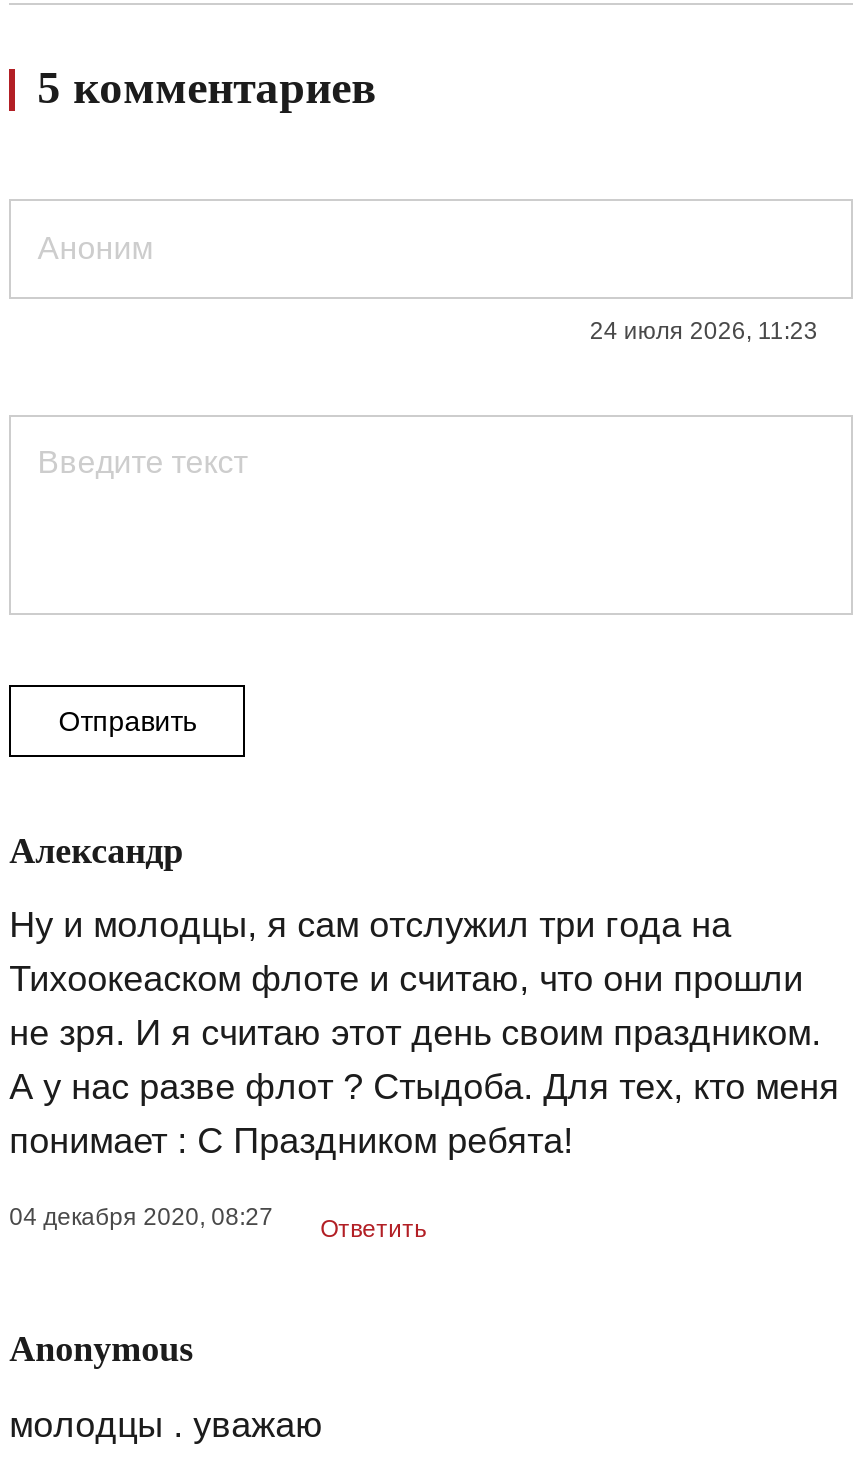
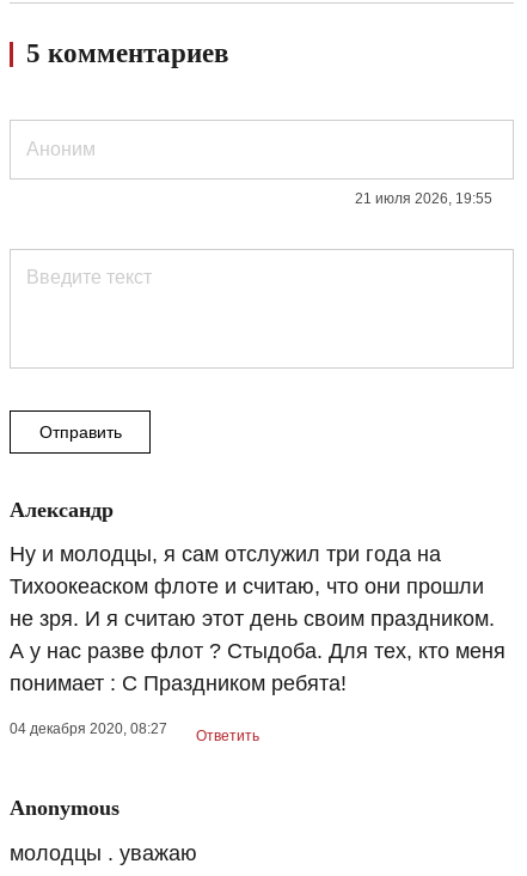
[590,317,818,345] 24 июля 2026, 11:23 -> [355,190,493,207] 21 июля 2026, 19:55

